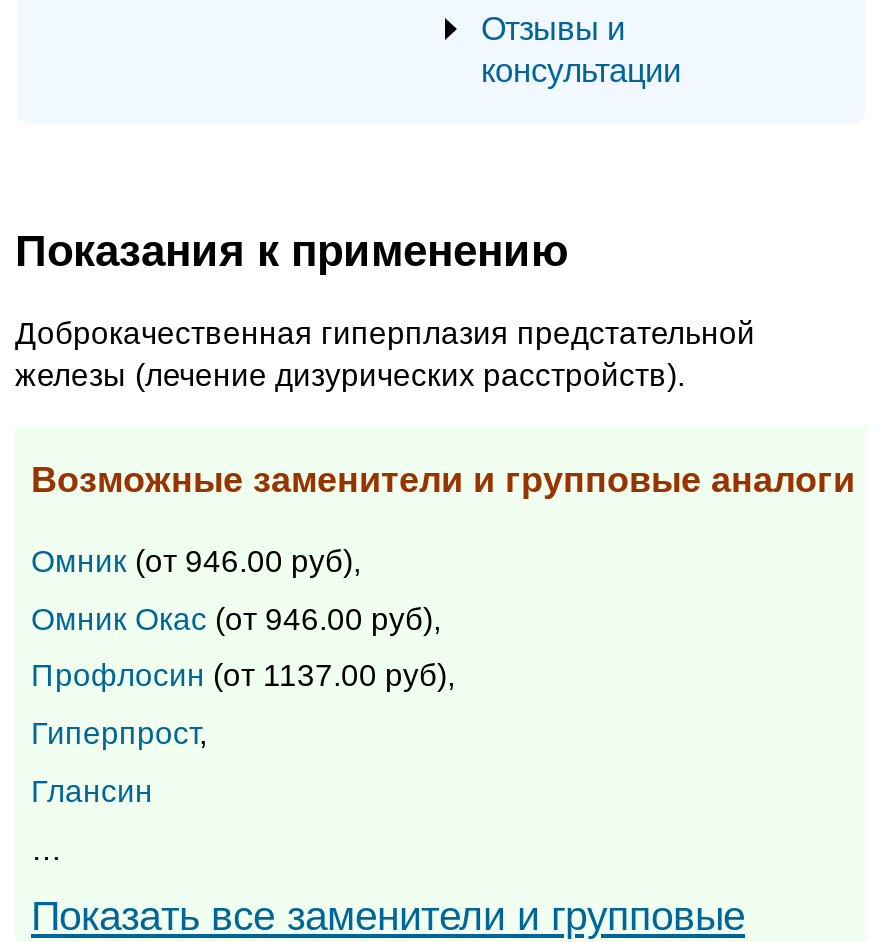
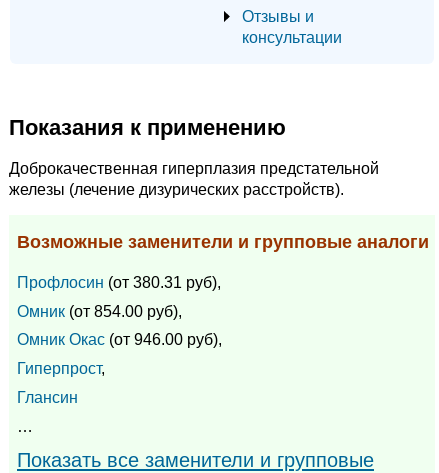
[31,544,361,578] Омник (от 946.00 руб), -> [17,274,221,320] Профлосин (от 380.31 руб), | Омник (от 854.00 руб),
moved [31,601,441,635] -> [17,331,222,348]: Омник Окас (от 946.00 руб),
[31,659,455,693] Профлосин (от 1137.00 руб), -> none

